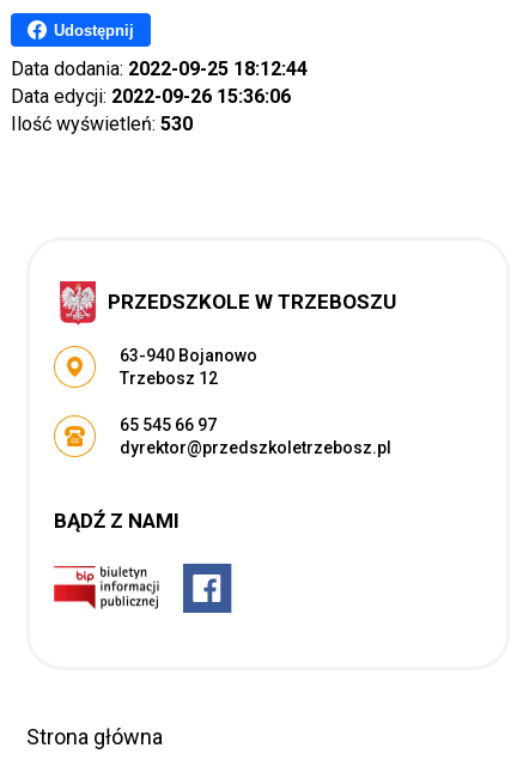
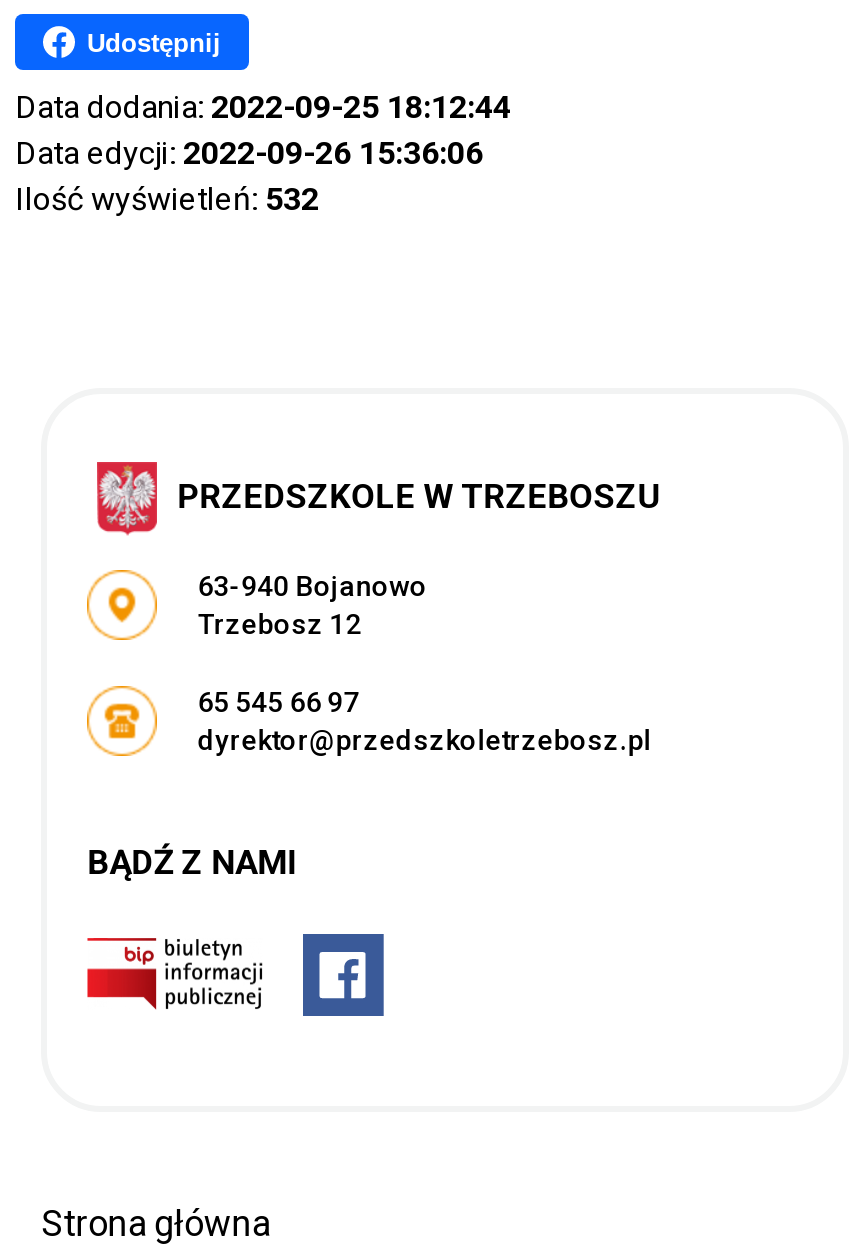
[11,113,193,136] Ilość wyświetleń: 530 -> [15,181,319,219] Ilość wyświetleń: 532

